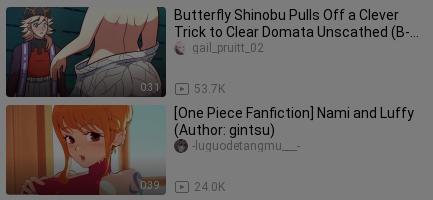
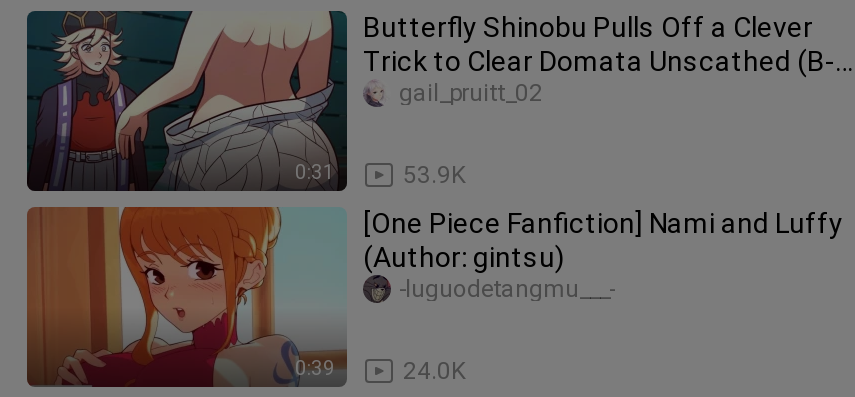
[194,82,225,96] 53.7K -> [403,161,465,189] 53.9K

